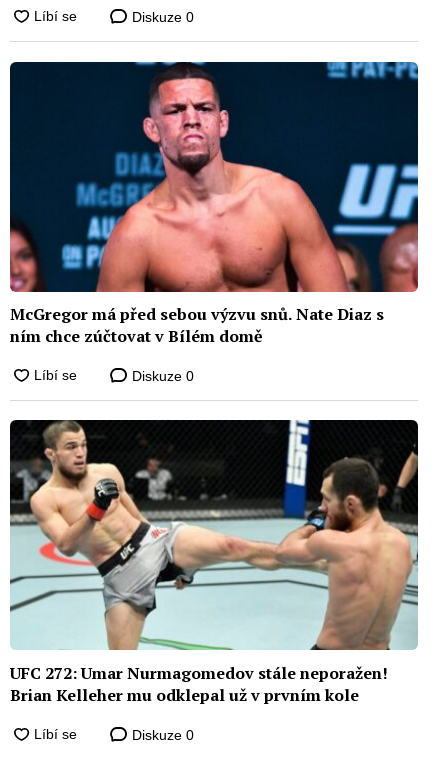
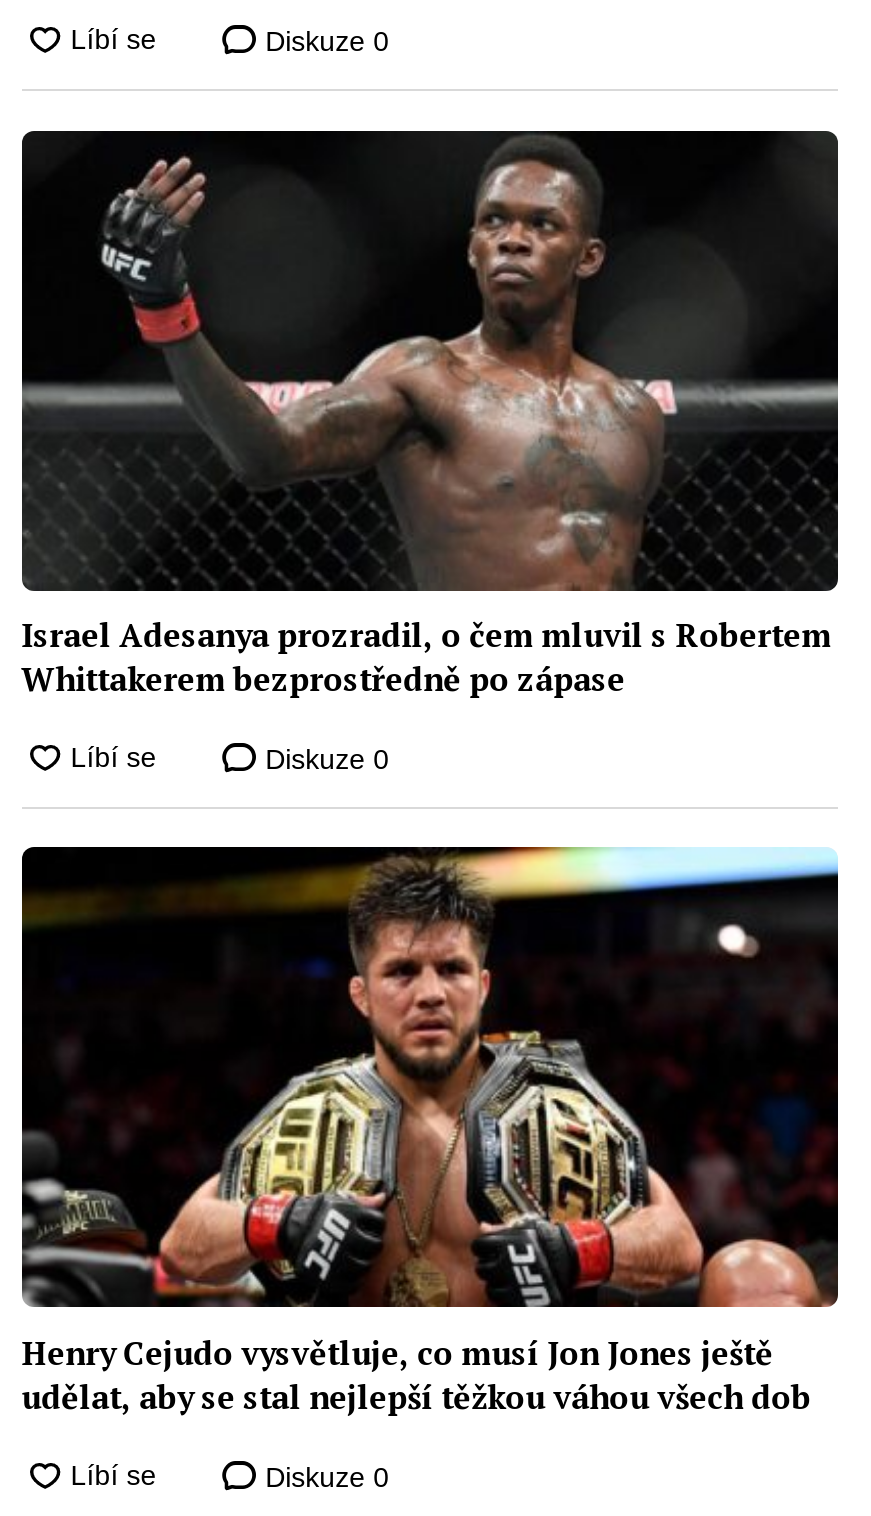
[9,61,419,347] [image] | McGregor má před sebou výzvu snů. Nate Diaz s | ním chce zúčtovat v Bílém domě -> [20,129,840,701] [image] | Israel Adesanya prozradil, o čem mluvil s Robertem | Whittakerem bezprostředně po zápase
[10,419,419,706] [image] | UFC 272: Umar Nurmagomedov stále neporažen! | Brian Kelleher mu odklepal už v prvním kole -> [20,845,840,1418] [image] | Henry Cejudo vysvětluje, co musí Jon Jones ještě | udělat, aby se stal nejlepší těžkou váhou všech dob

